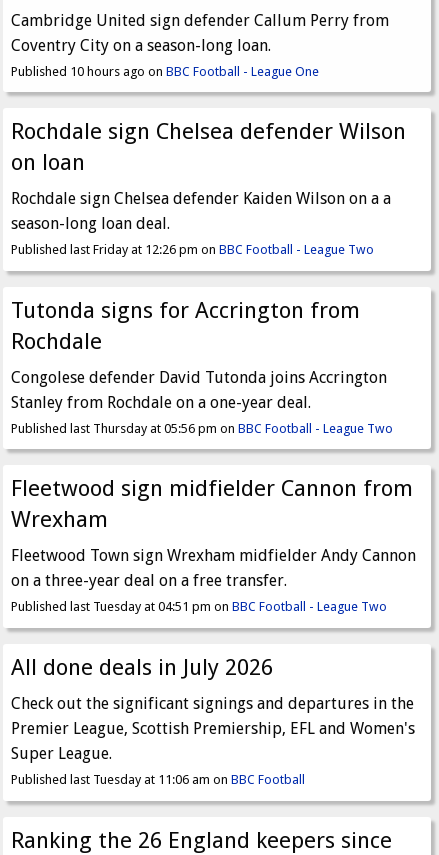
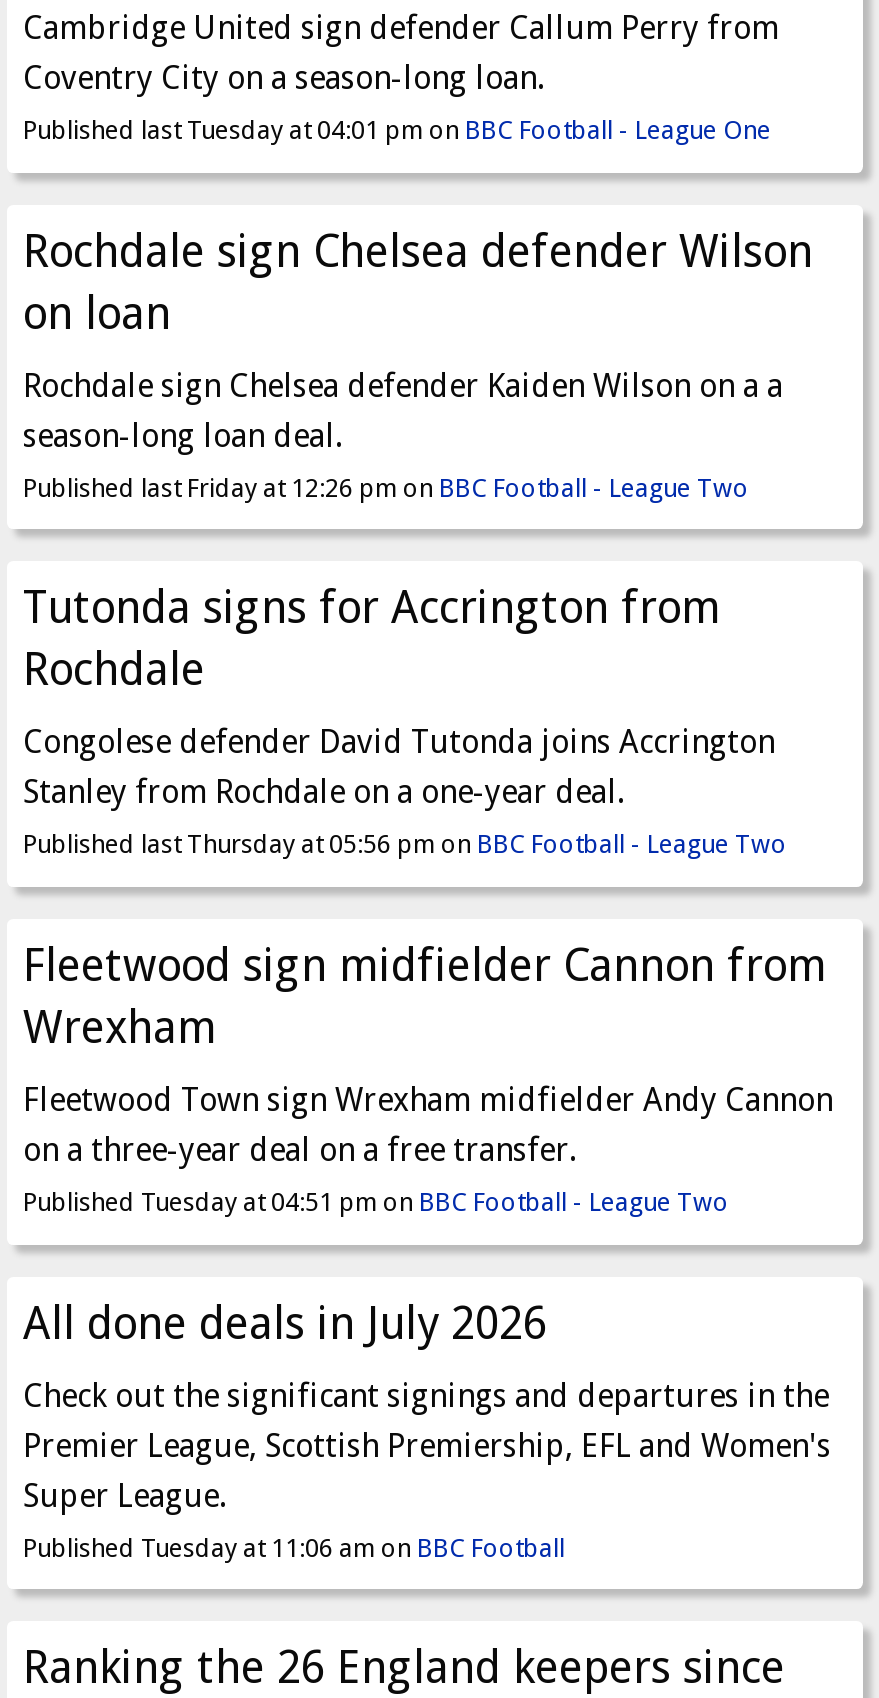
[11,64,319,79] Published 10 hours ago on BBC Football - League One -> [23,115,771,145] Published last Tuesday at 04:01 pm on BBC Football - League One
[11,599,387,614] Published last Tuesday at 04:51 pm on BBC Football - League Two -> [23,1187,729,1217] Published Tuesday at 04:51 pm on BBC Football - League Two
[11,772,305,787] Published last Tuesday at 11:06 am on BBC Football -> [23,1532,565,1562] Published Tuesday at 11:06 am on BBC Football

